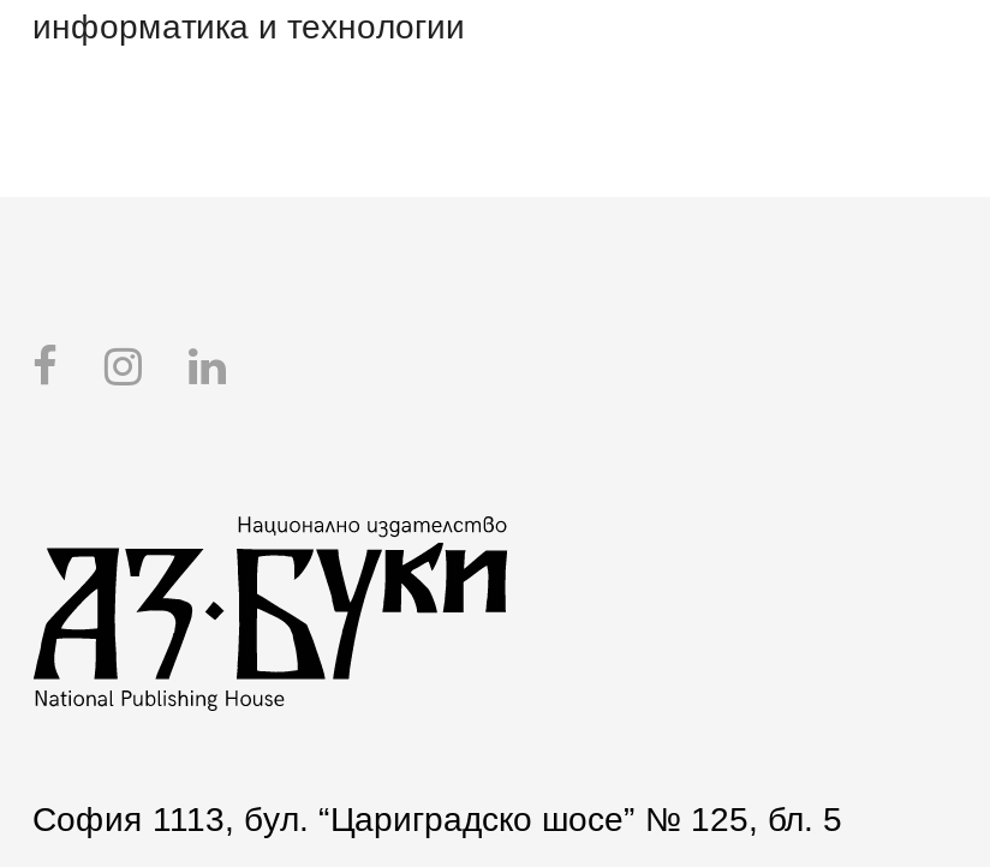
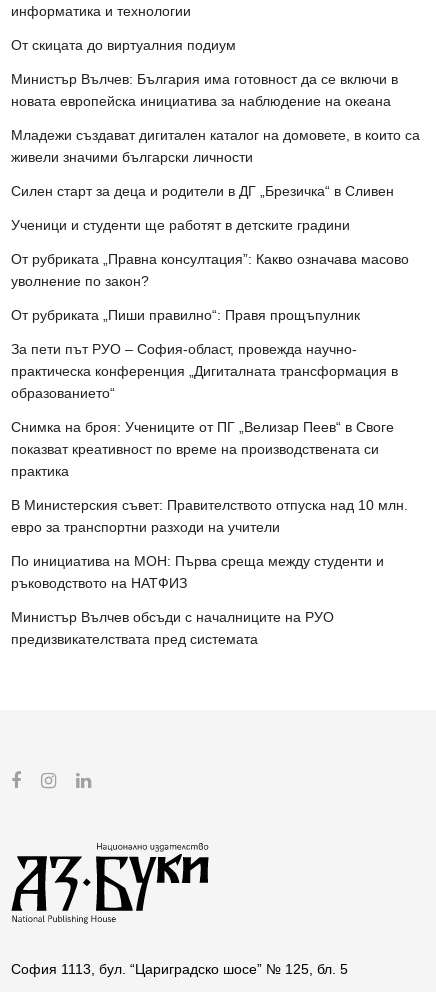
none -> [11,37,420,647] От скицата до виртуалния подиум | Министър Вълчев: България има готовност да се включи в | новата европейска инициатива за наблюдение на океана | Младежи създават дигитален каталог на домовете, в които са | живели значими български личности | Силен старт за деца и родители в ДГ „Брезичка“ в Сливен | Ученици и студенти ще работят в детските градини | От рубриката „Правна консултация”: Какво означава масово | уволнение по закон? | От рубриката „Пиши правилно“: Правя прощъпулник | За пети път РУО – София-област, провежда научно- | практическа конференция „Дигиталната трансформация в | образованието“ | Снимка на броя: Учениците от ПГ „Велизар Пеев“ в Своге | показват креативност по време на производствената си | практика | В Министерския съвет: Правителството отпуска над 10 млн. | евро за транспортни разходи на учители | По инициатива на МОН: Първа среща между студенти и | ръководството на НАТФИЗ | Министър Вълчев обсъди с началниците на РУО | предизвикателствата пред системата

